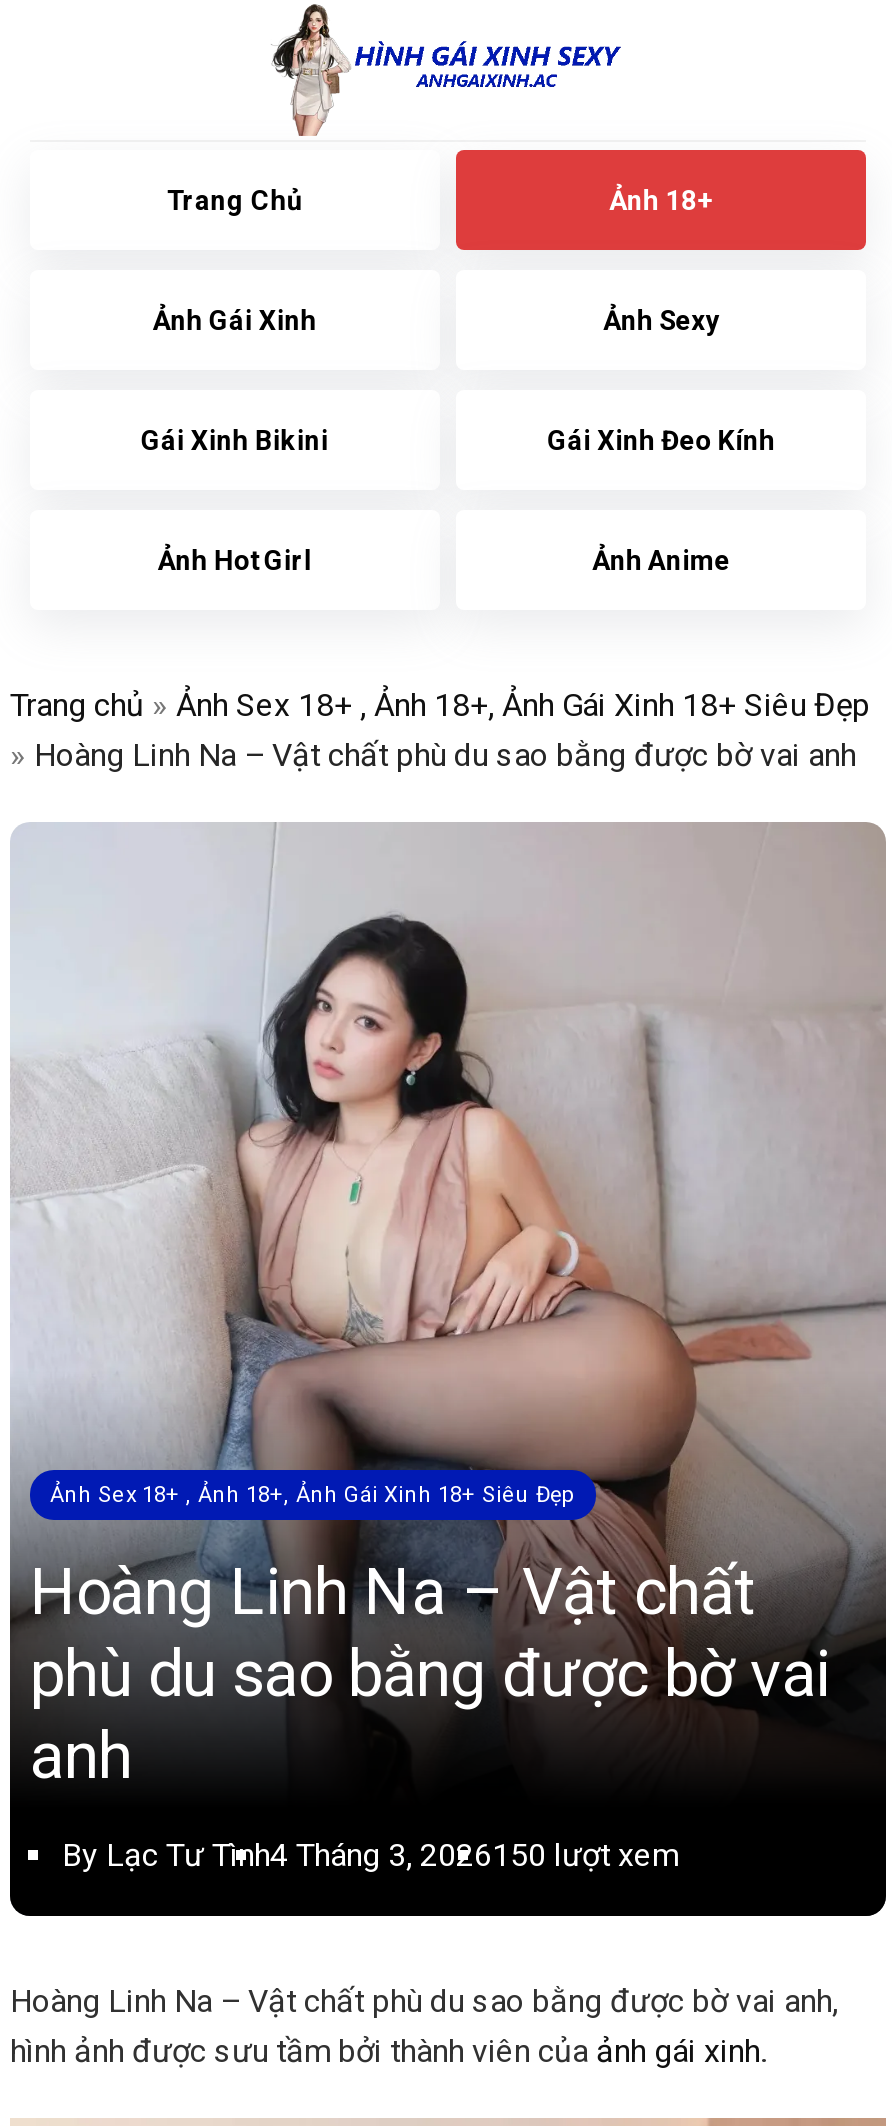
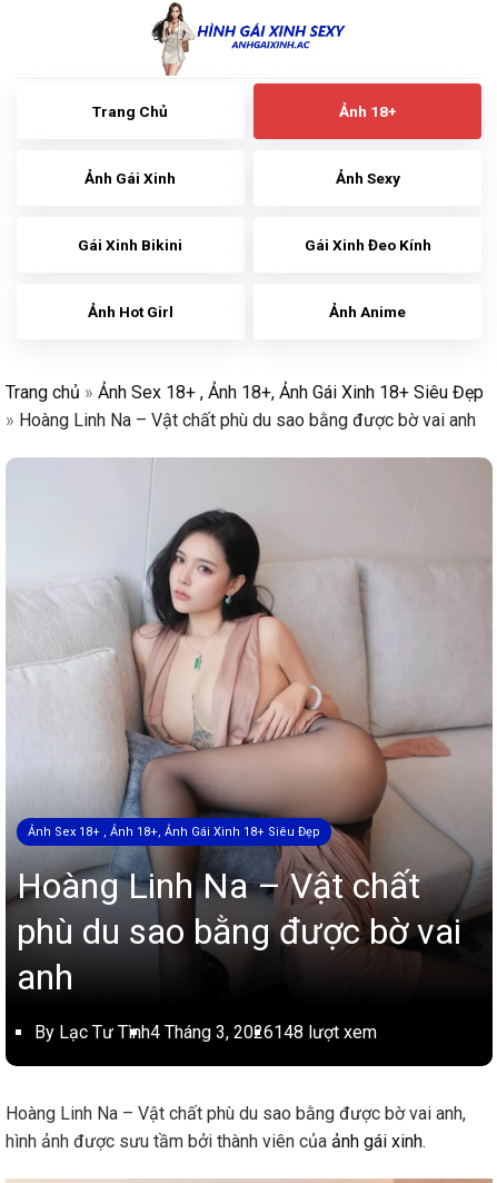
[62,1837,678,1875] By Lạc Tư Tình4 Tháng 3, 2026150 lượt xem -> [34,1022,377,1043] By Lạc Tư Tình4 Tháng 3, 2026148 lượt xem

